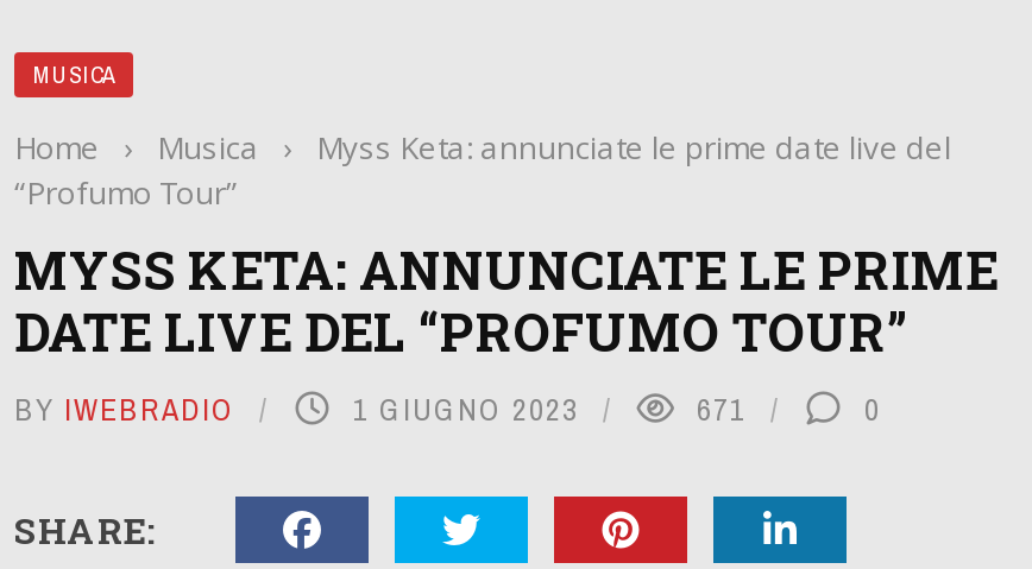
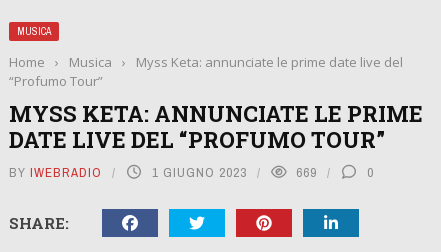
[697,390,747,430] 671 -> [296,164,317,181] 669

